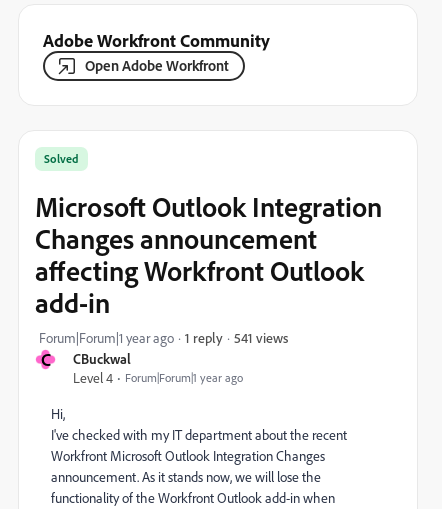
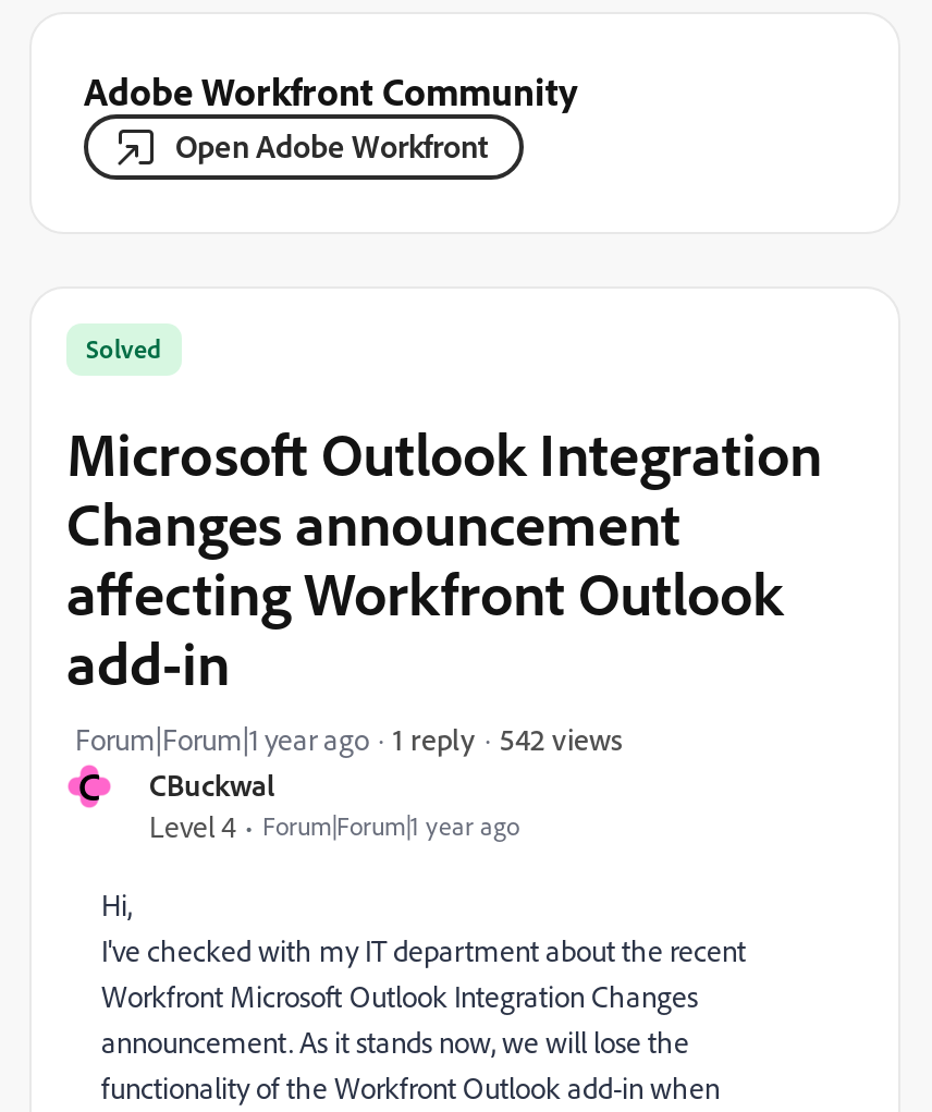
[234,328,288,345] 541 views -> [500,719,622,756] 542 views

